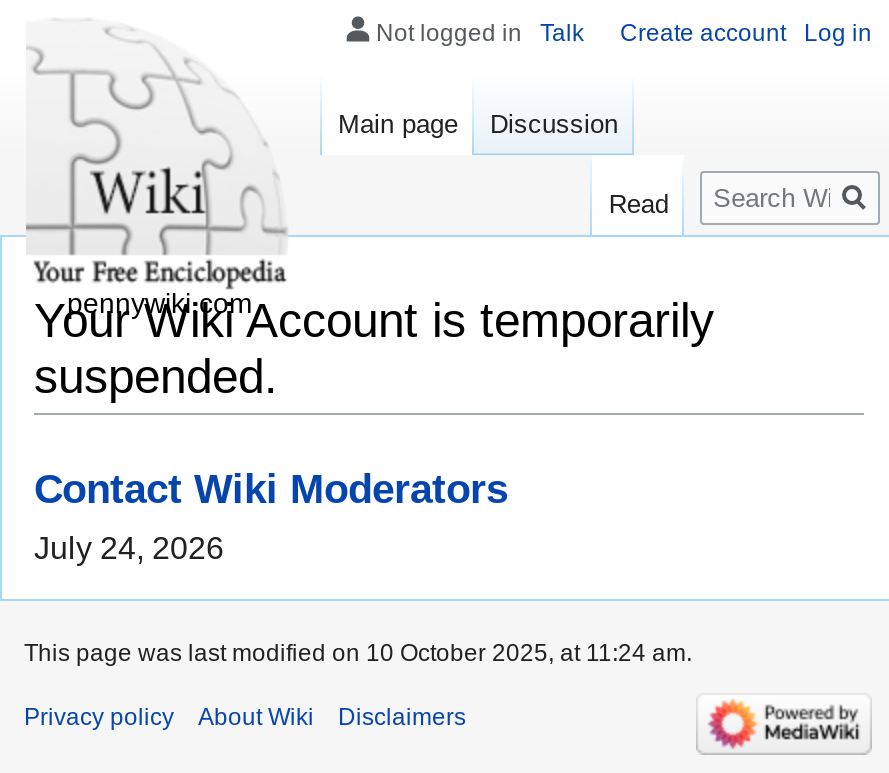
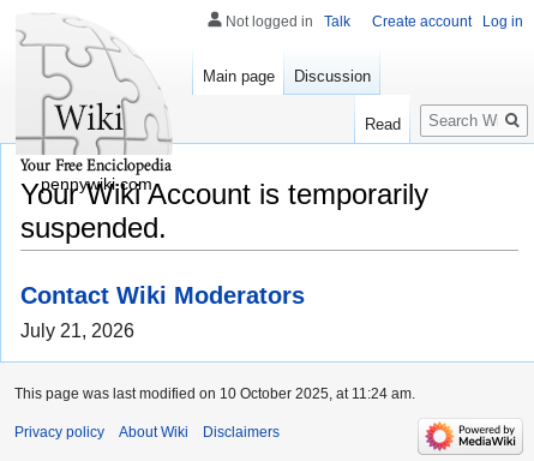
[34,532,224,566] July 24, 2026 -> [20,321,134,341] July 21, 2026

